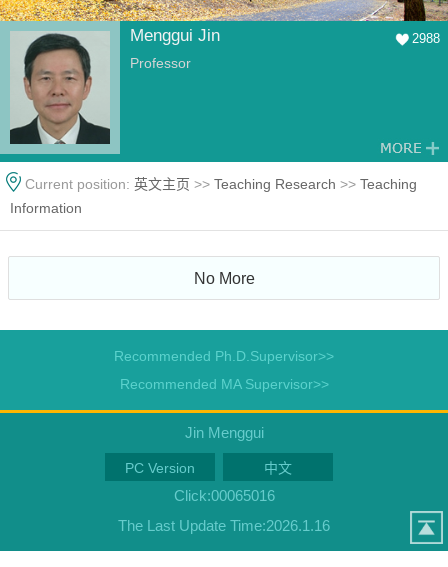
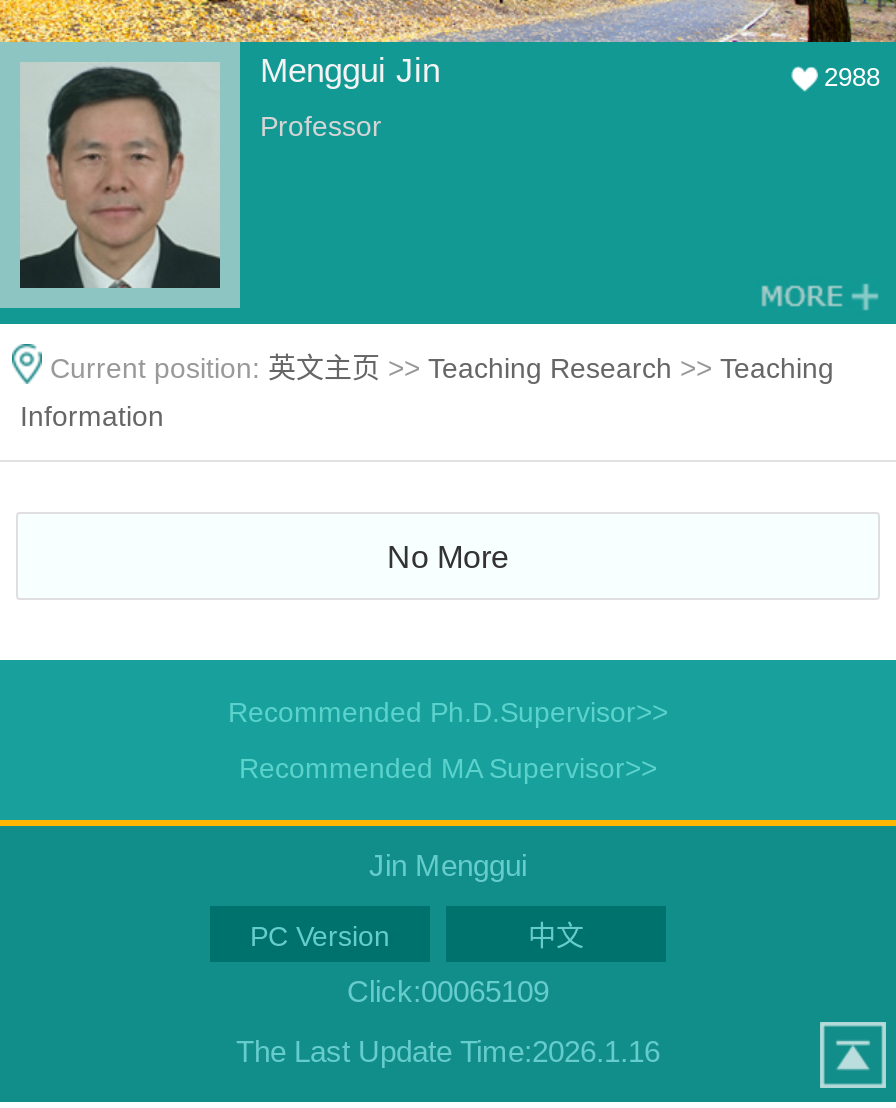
[173,487,274,504] Click:00065016 -> [347,974,549,1008] Click:00065109

